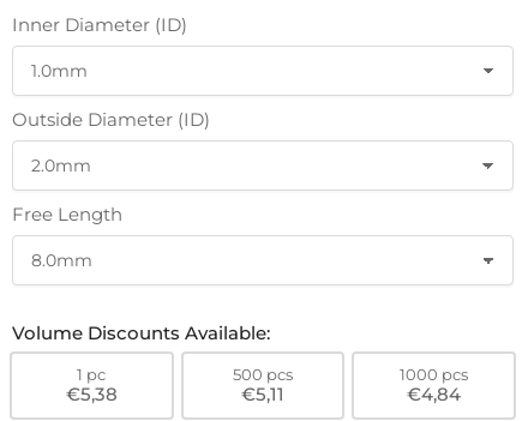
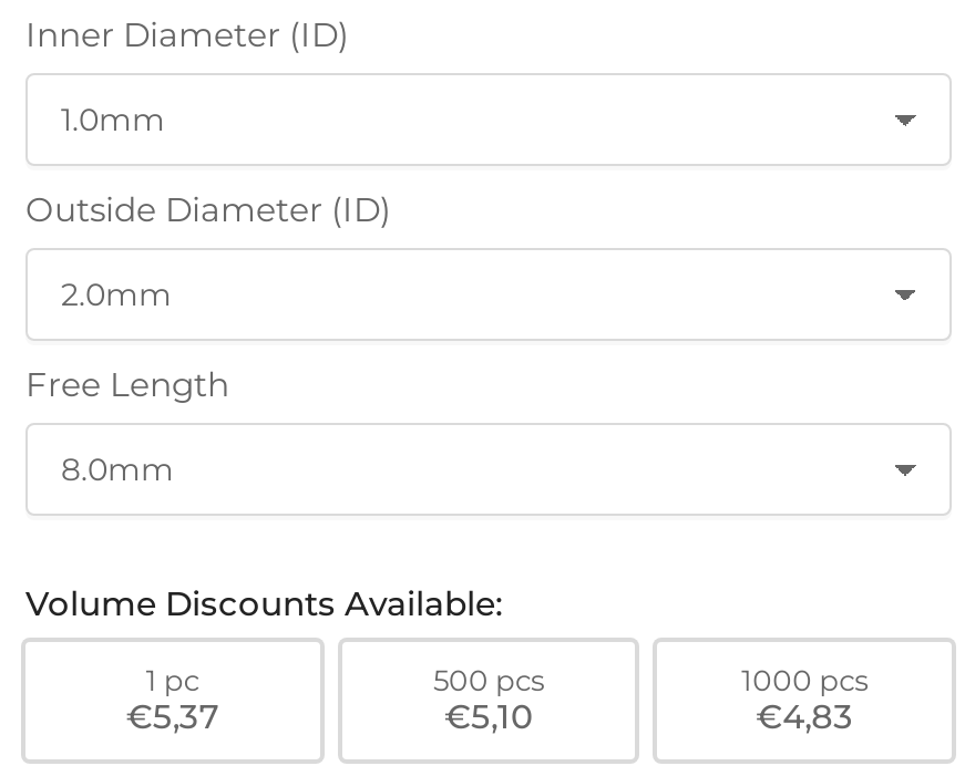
[66,382,117,405] €5,38 -> [126,694,219,737] €5,37
[241,382,284,405] €5,11 -> [444,694,533,737] €5,10
[407,382,461,405] €4,84 -> [756,694,853,737] €4,83

